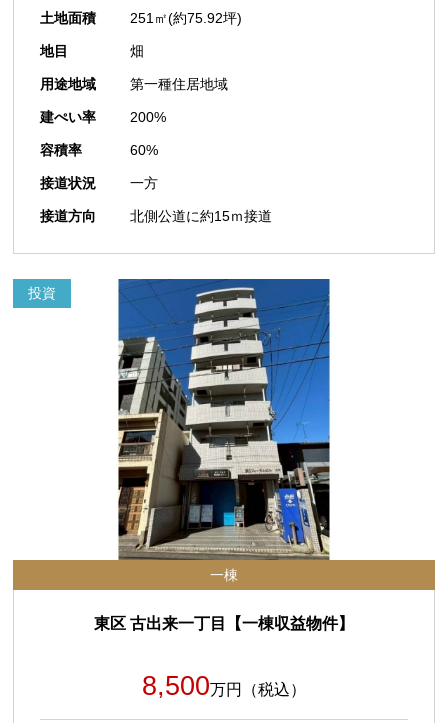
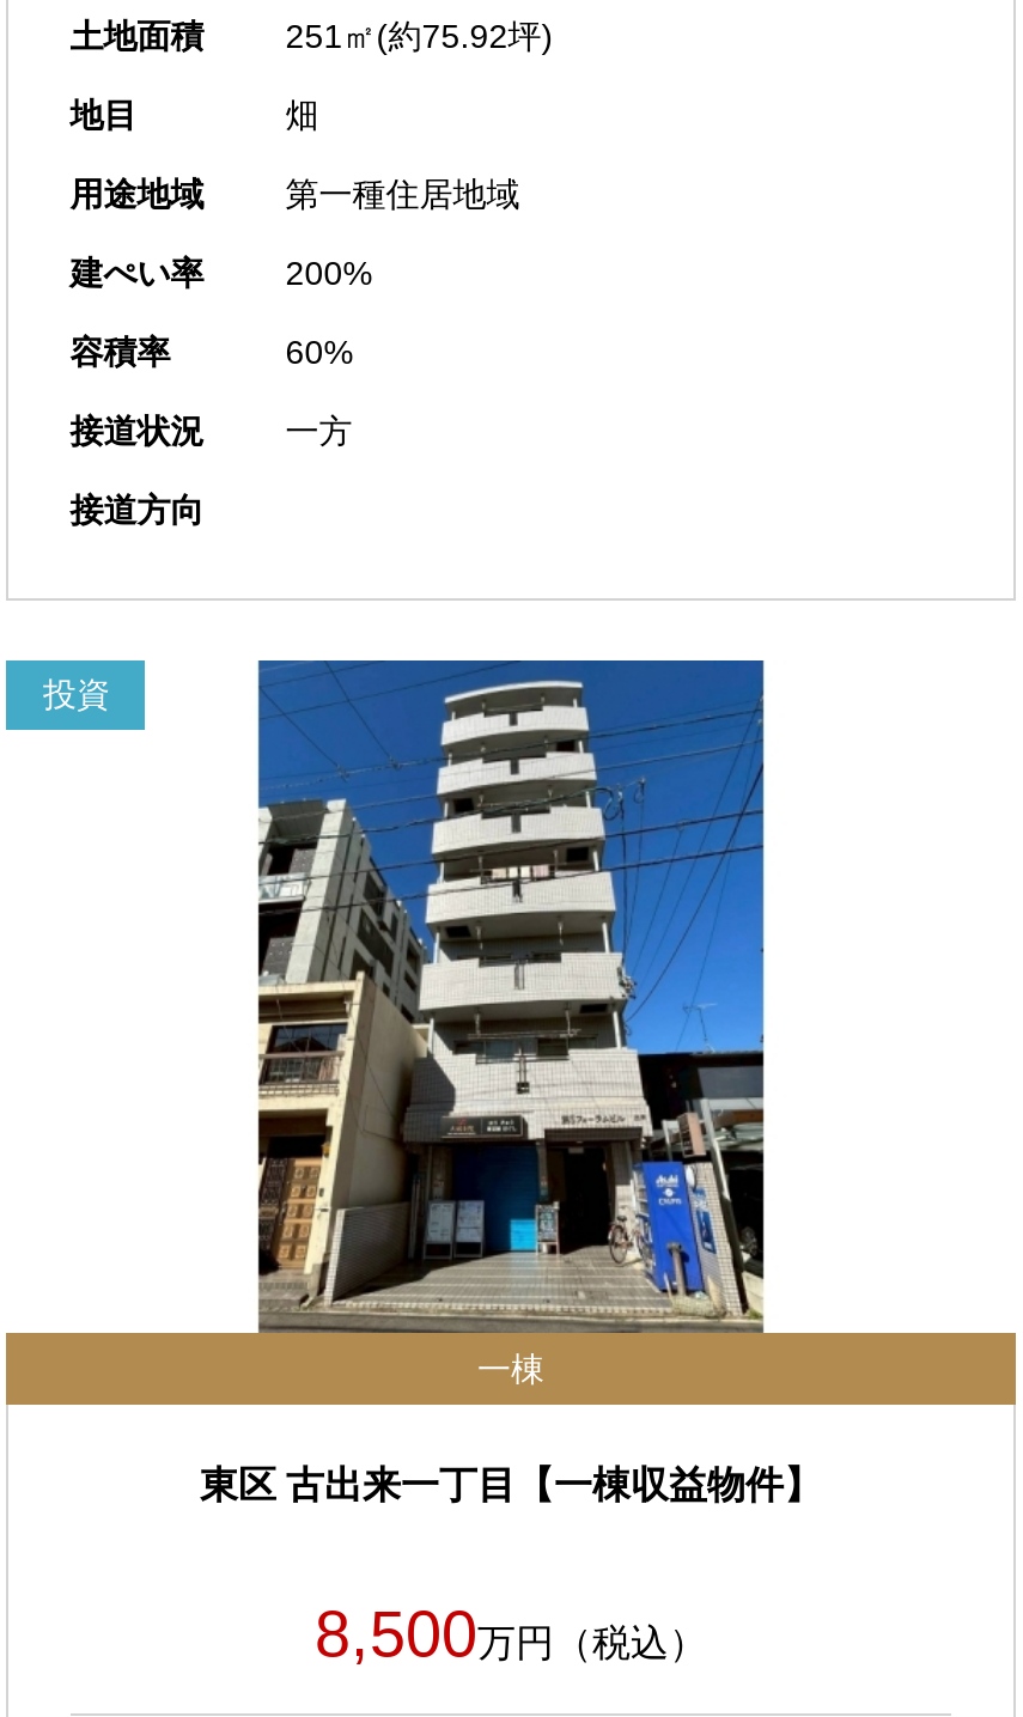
[130,208,272,224] 北側公道に約15ｍ接道 -> none

